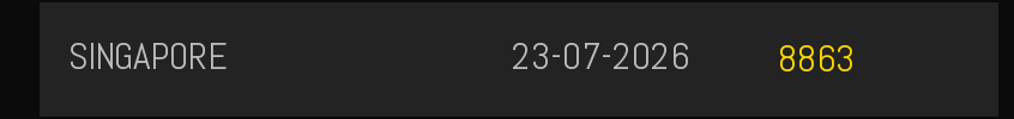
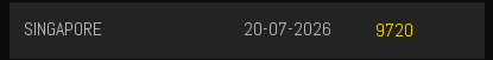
[512,34,689,82] 23-07-2026 -> [244,18,331,42] 20-07-2026
[778,35,855,83] 8863 -> [375,19,413,42] 9720

